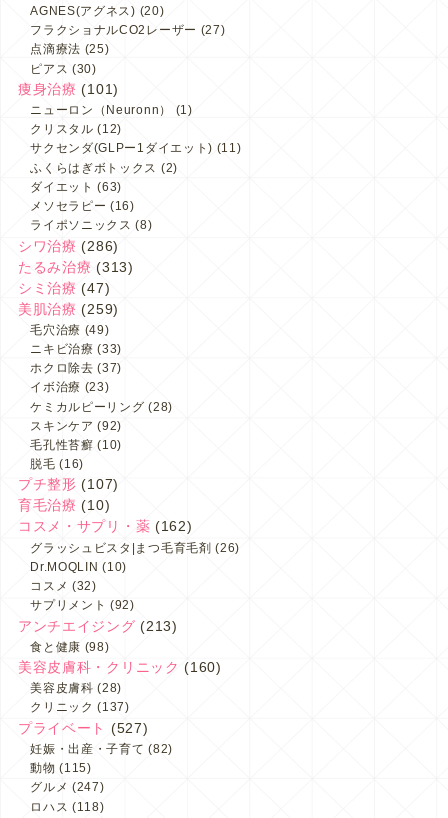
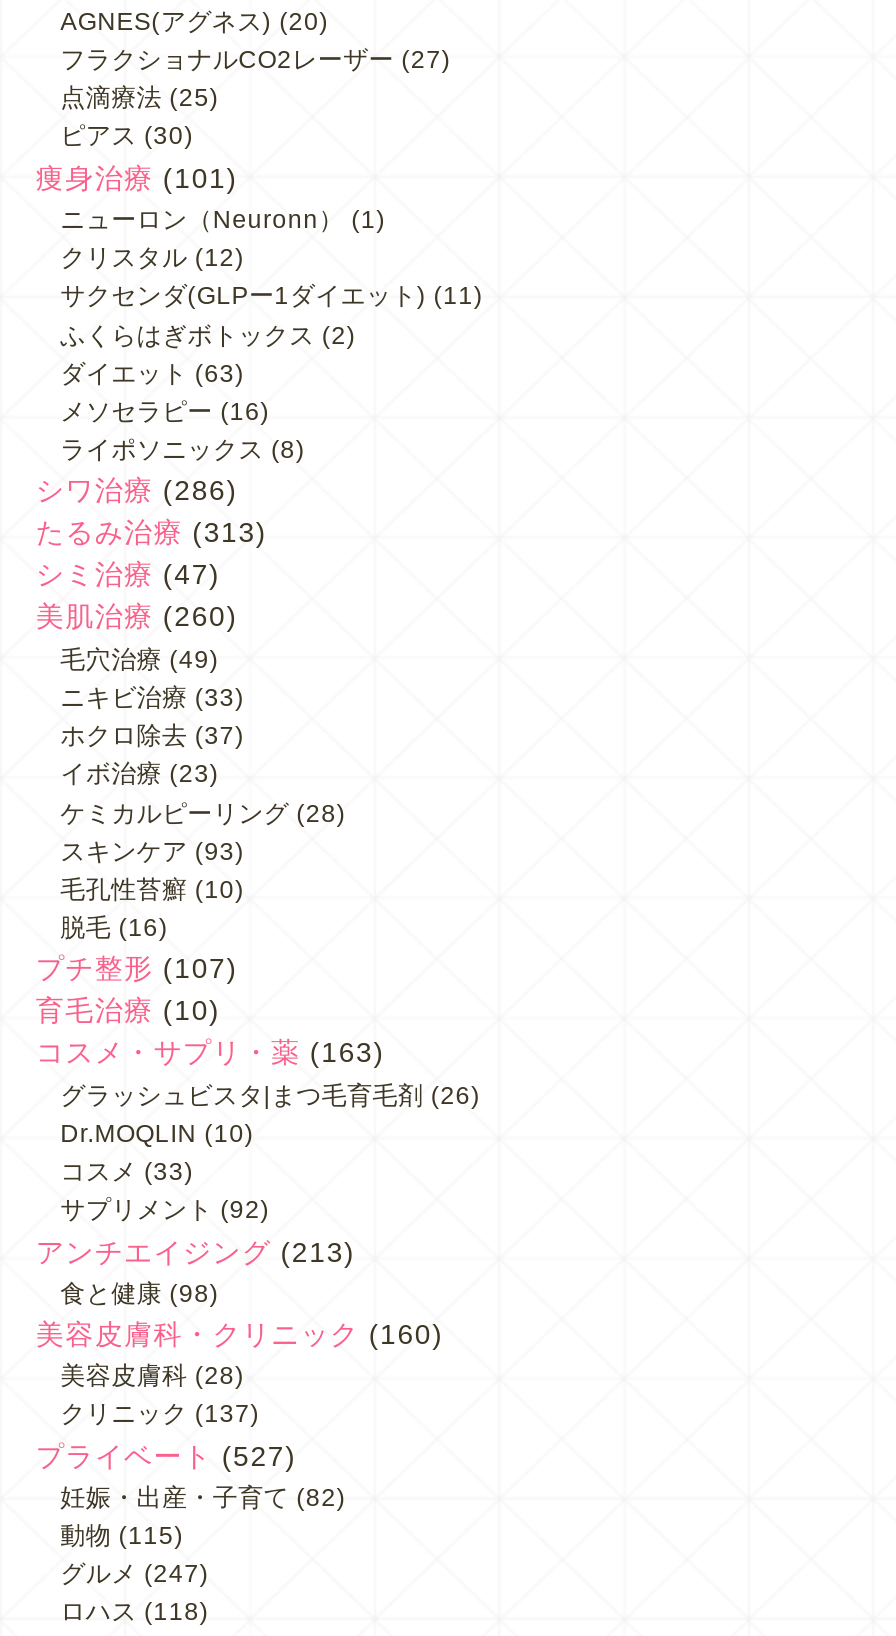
[18,300,119,316] 美肌治療(259) -> [36,601,238,633] 美肌治療(260)
[30,419,122,433] スキンケア(92) -> [60,838,244,866] スキンケア(93)
[18,518,192,534] コスメ・サプリ・薬(162) -> [36,1037,385,1069] コスメ・サプリ・薬(163)
[30,579,97,593] コスメ(32) -> [60,1158,194,1186] コスメ(33)

